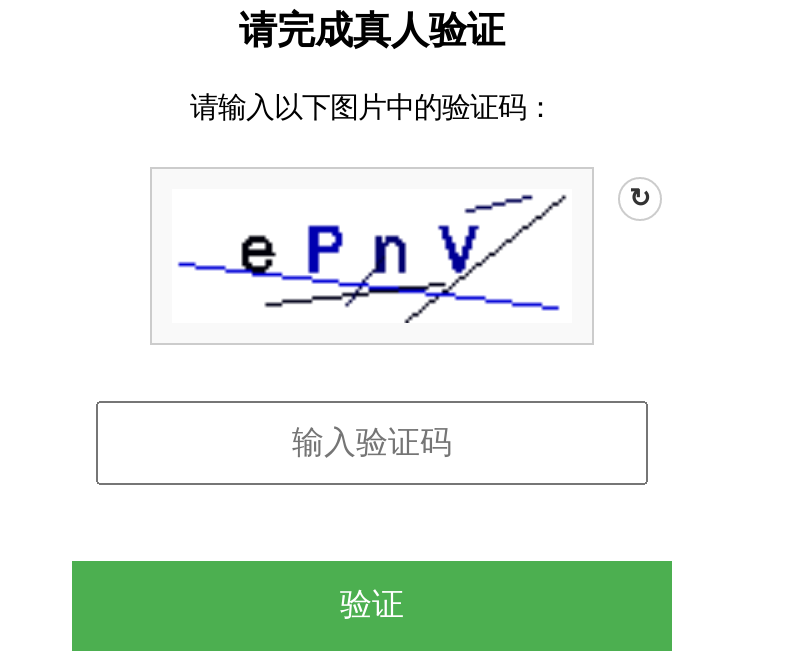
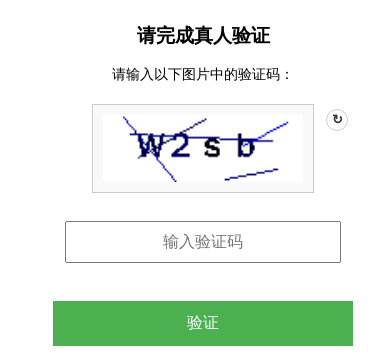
[176,193,568,325] [image] -> [107,116,299,183] [image]

